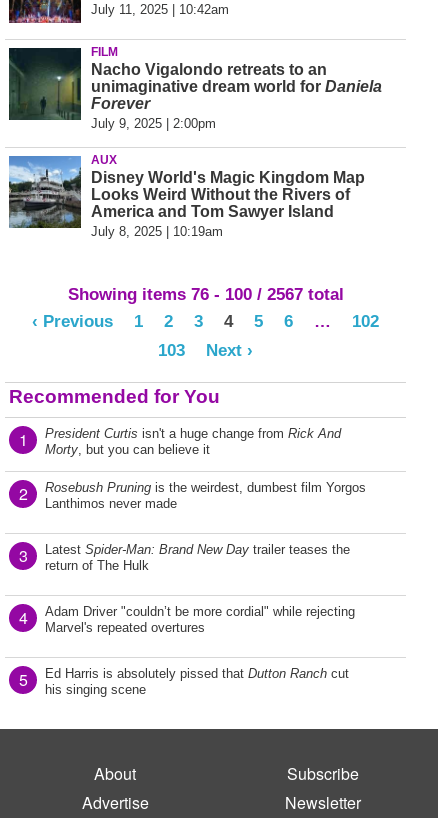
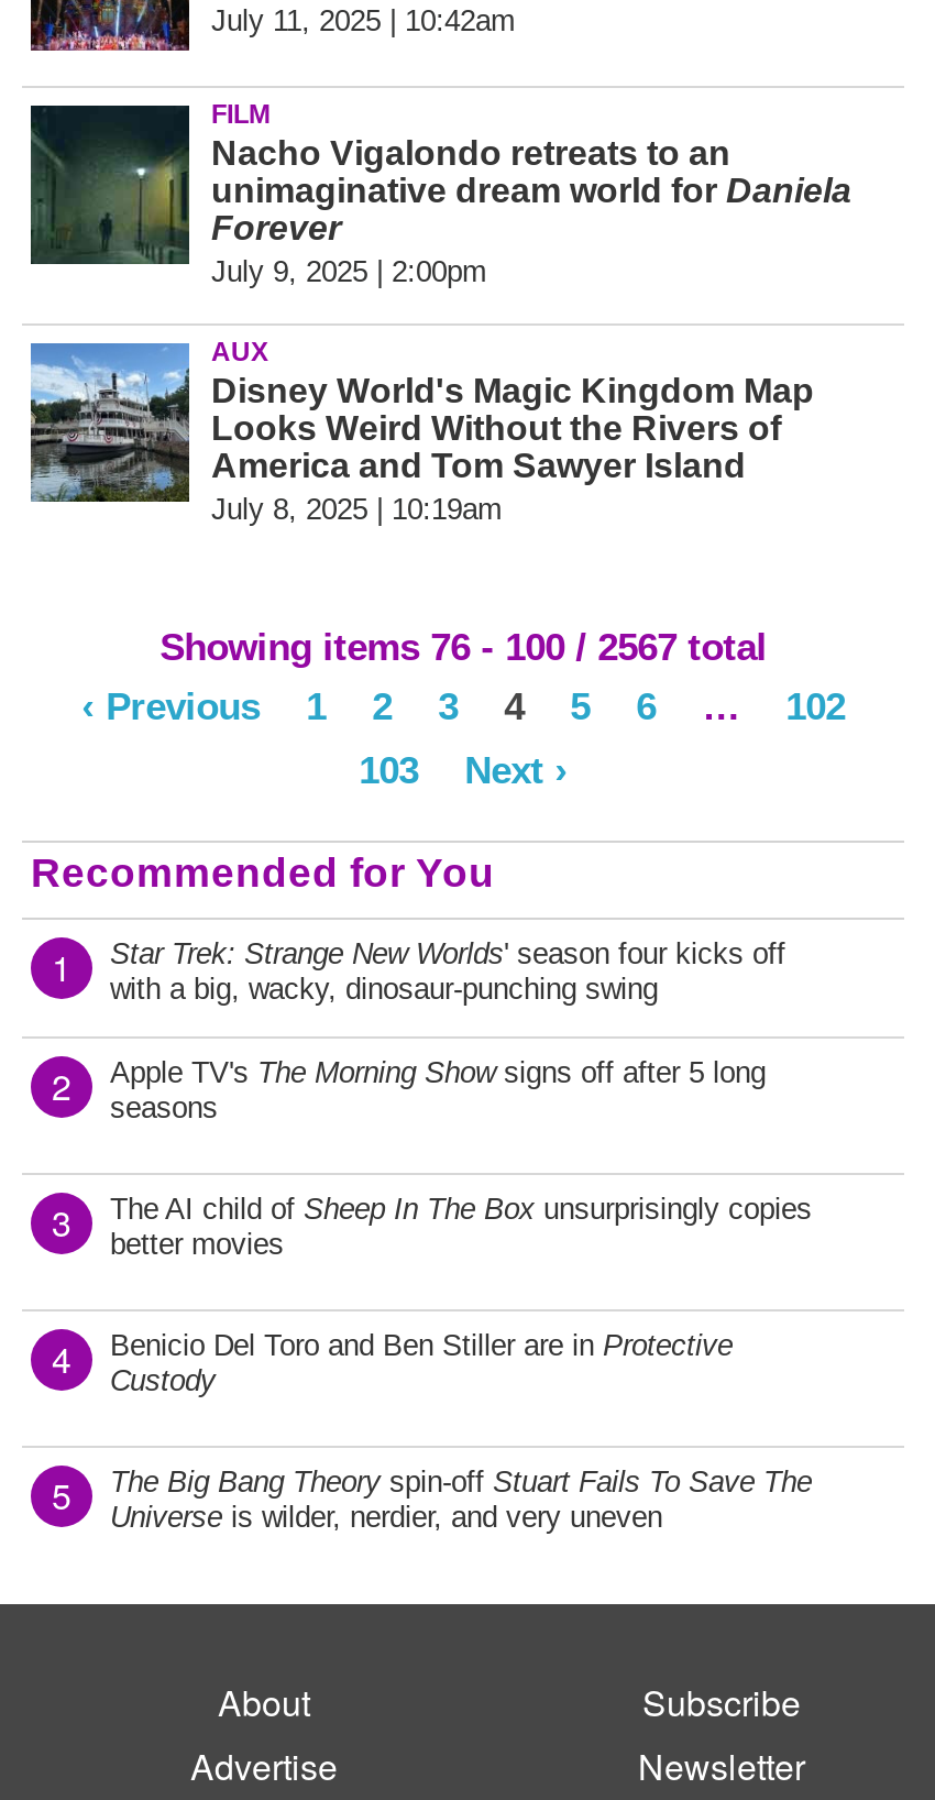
[45,426,341,457] President Curtis isn't a huge change from Rick And | Morty, but you can believe it -> [110,937,785,1006] Star Trek: Strange New Worlds ' season four kicks off | with a big, wacky, dinosaur-punching swing
[45,480,366,511] Rosebush Pruning is the weirdest, dumbest film Yorgos | Lanthimos never made -> [110,1056,766,1124] Apple TV's The Morning Show signs off after 5 long | seasons
[45,542,350,573] Latest Spider-Man: Brand New Day trailer teases the | return of The Hulk -> [110,1193,812,1261] The AI child of Sheep In The Box unsurprisingly copies | better movies
[45,604,355,635] Adam Driver "couldn’t be more cordial" while rejecting | Marvel's repeated overtures -> [110,1329,733,1397] Benicio Del Toro and Ben Stiller are in Protective | Custody
[45,666,349,697] Ed Harris is absolutely pissed that Dutton Ranch cut | his singing scene -> [110,1466,812,1534] The Big Bang Theory spin-off Stuart Fails To Save The | Universe is wilder, nerdier, and very uneven

